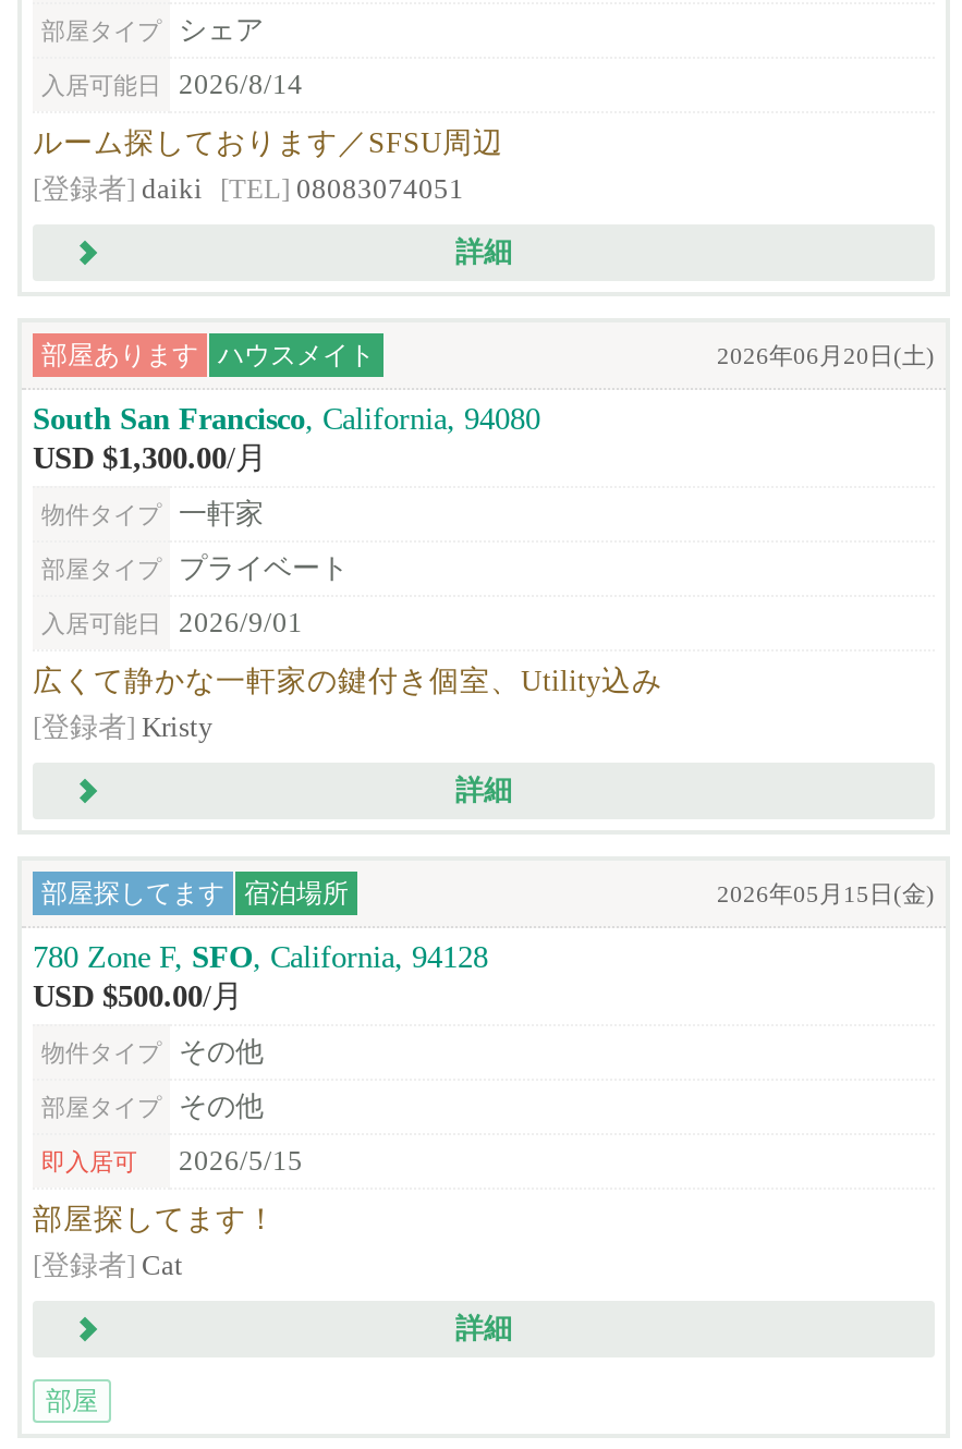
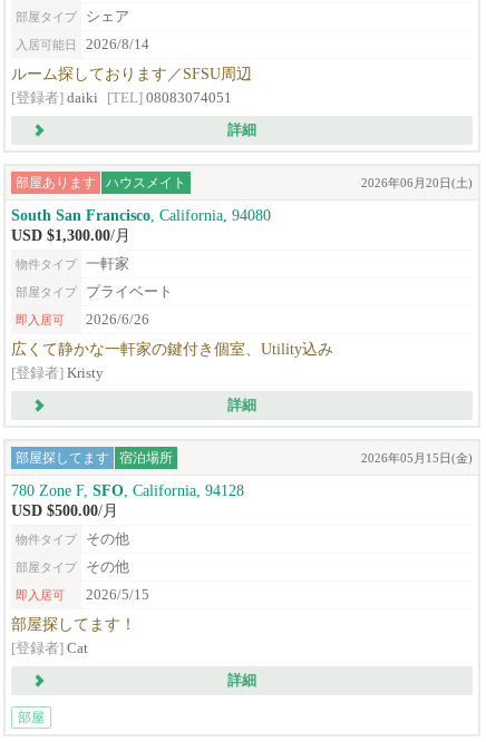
[41,608,303,638] 入居可能日 | 2026/9/01 -> [16,312,149,328] 即入居可 | 2026/6/26

